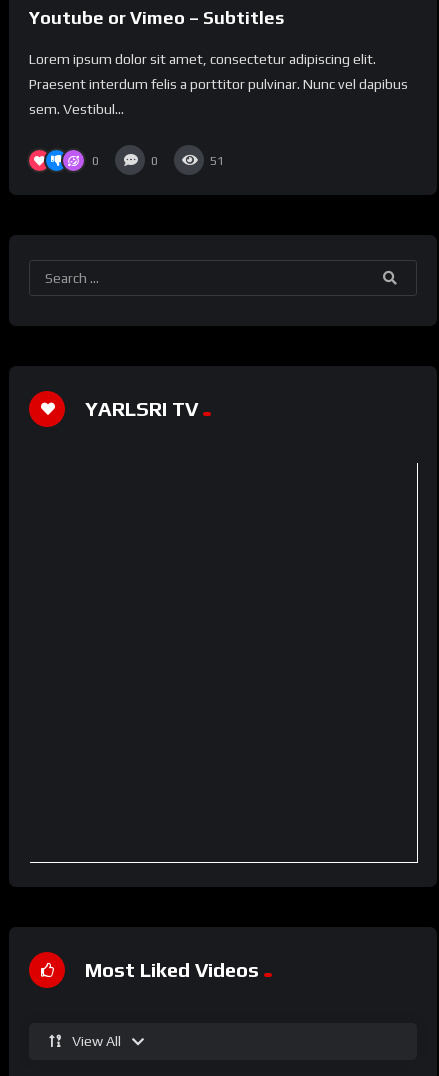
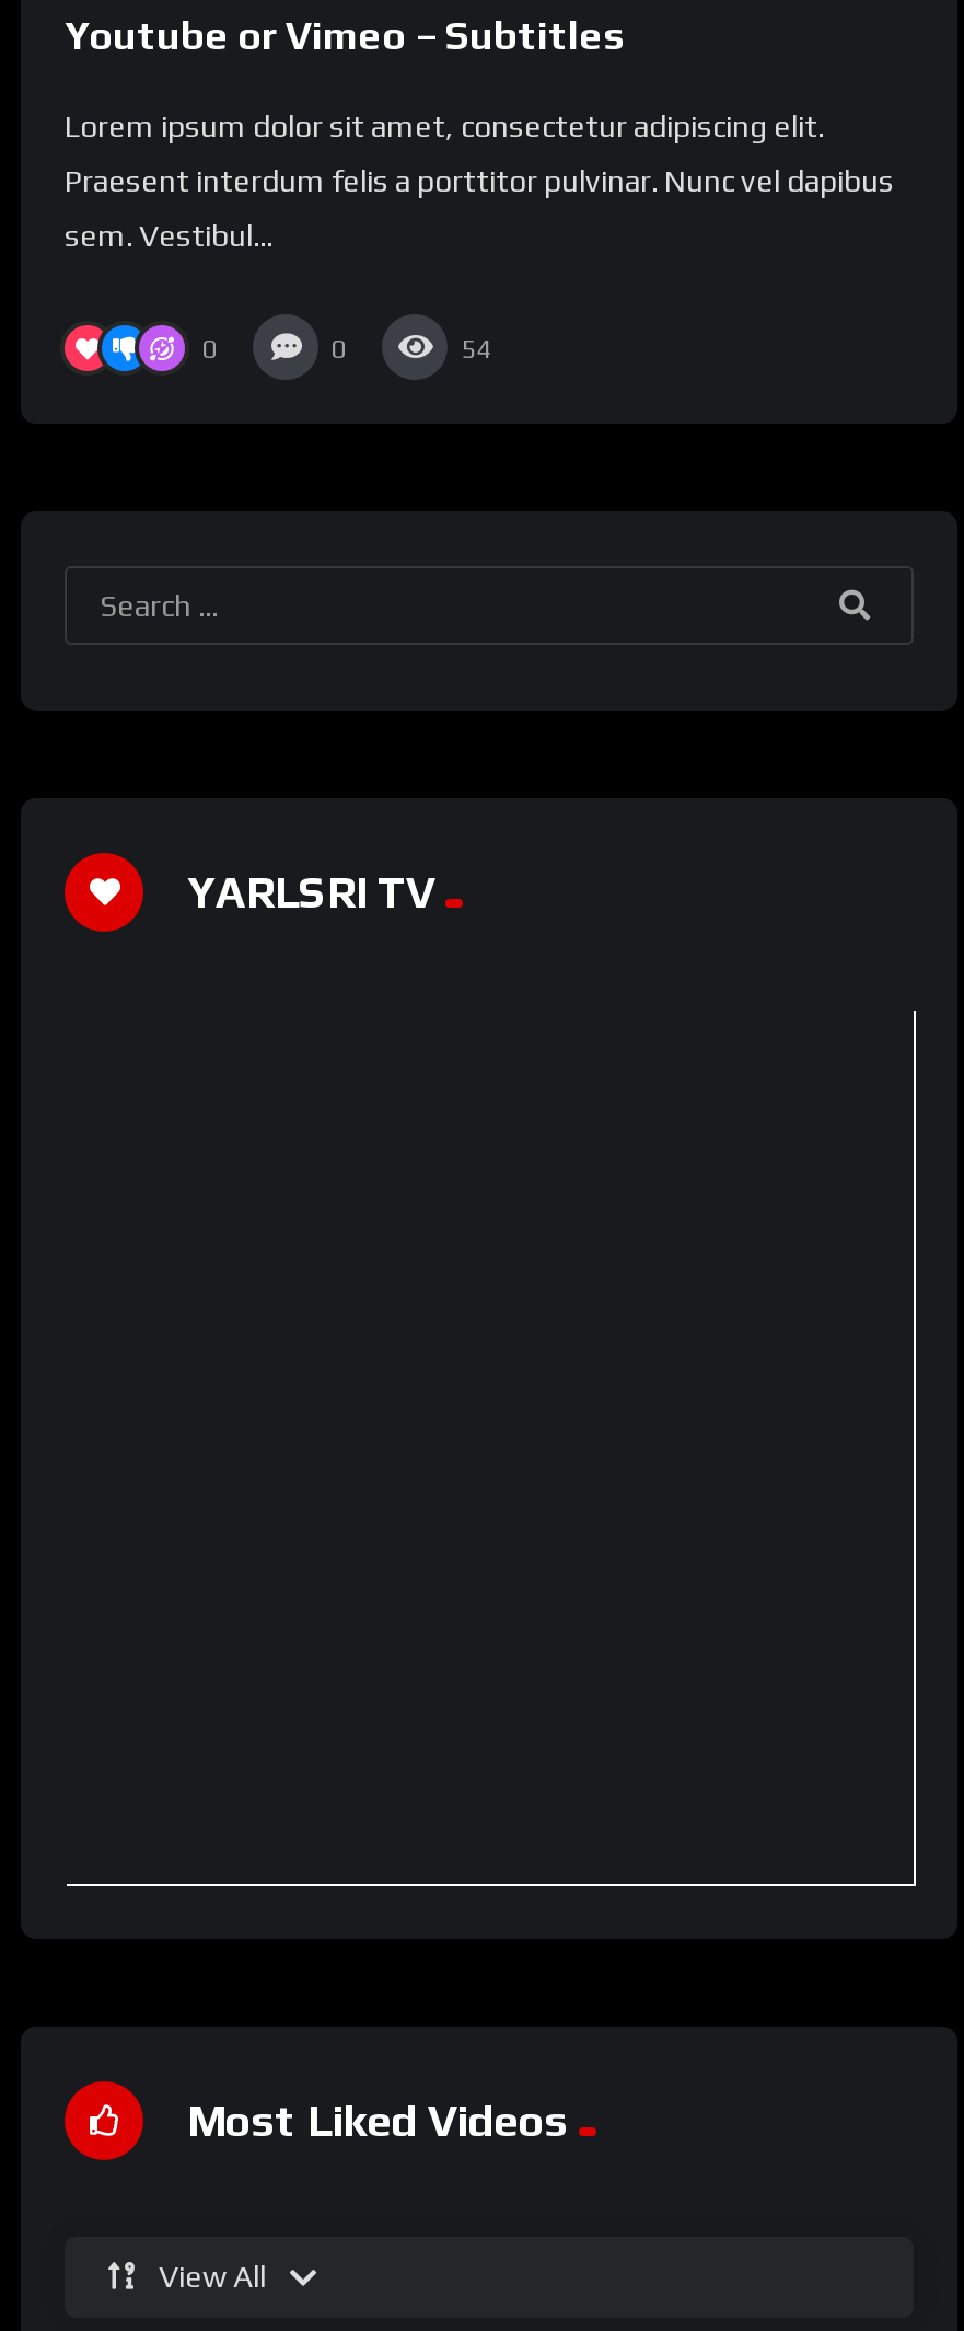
[210,154,224,168] 51 -> [461,334,491,365] 54

